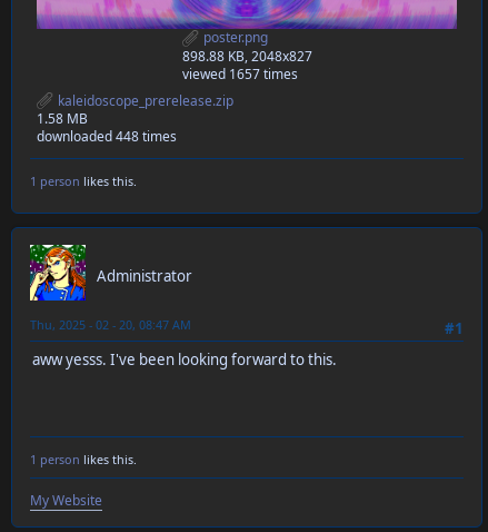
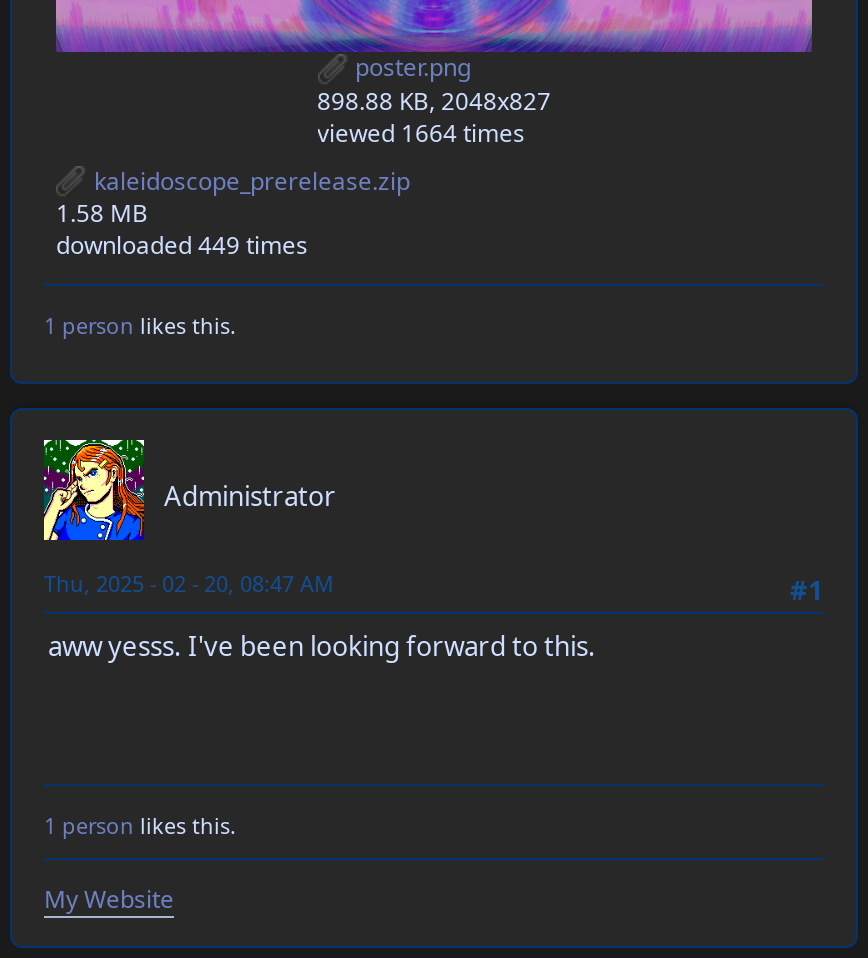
[182,64,297,83] viewed 1657 times -> [317,115,525,149] viewed 1664 times
[37,127,177,146] downloaded 448 times -> [56,229,308,263] downloaded 449 times

